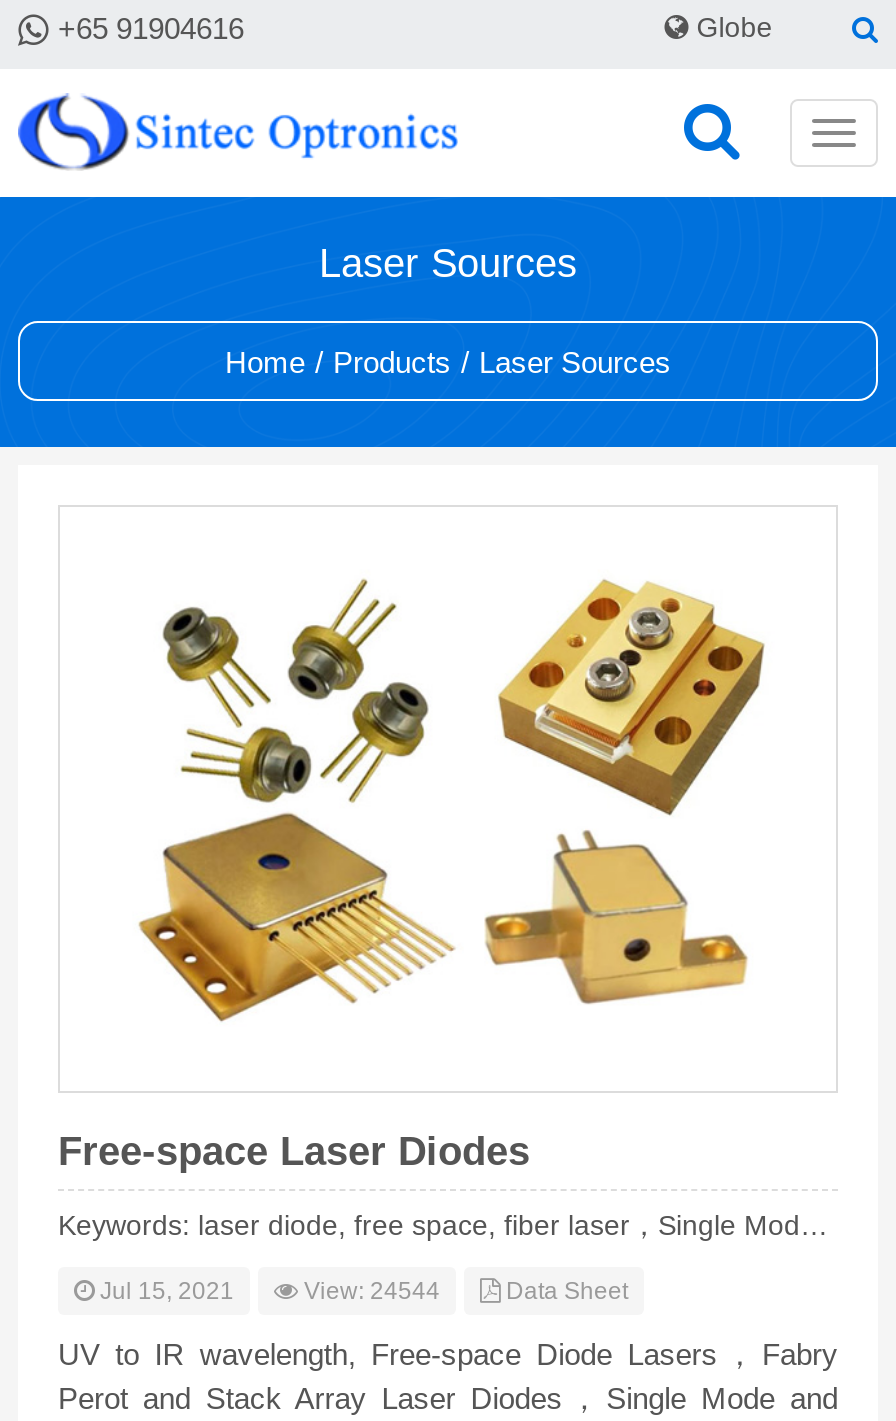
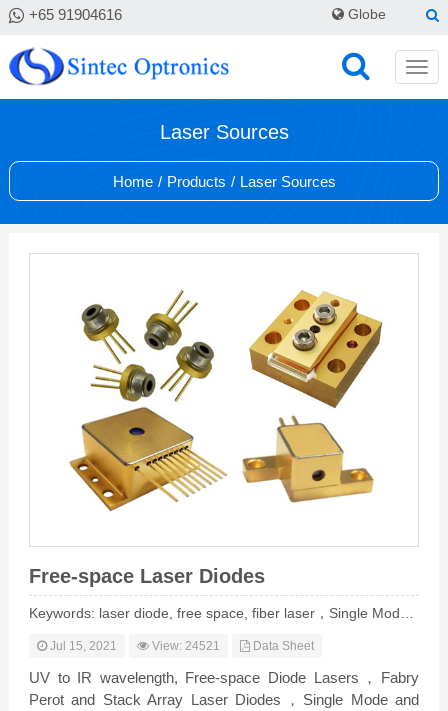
[298,1277,440,1305] View: 24544 -> [149,639,220,653] View: 24521

